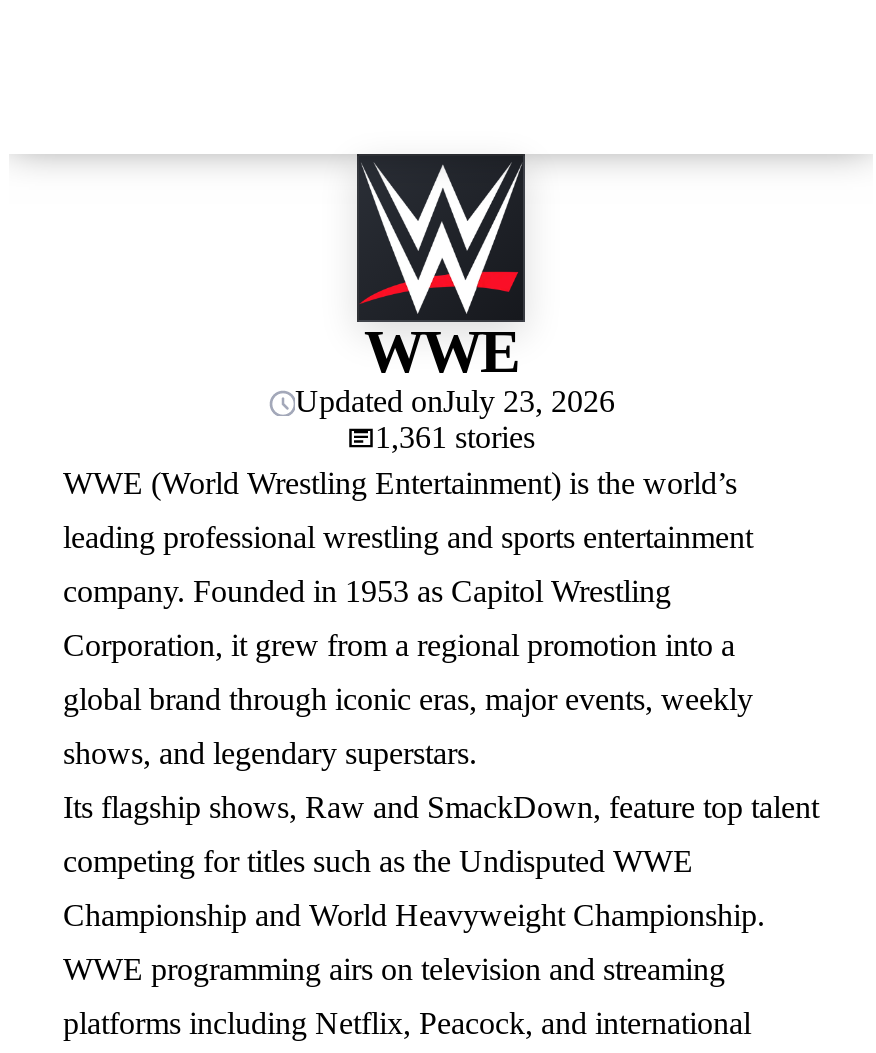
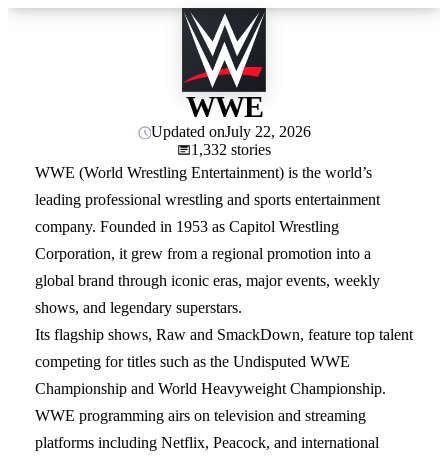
[295,384,615,418] Updated onJuly 23, 2026 -> [151,123,311,140] Updated onJuly 22, 2026
[375,420,535,454] 1,361 stories -> [191,141,271,158] 1,332 stories

